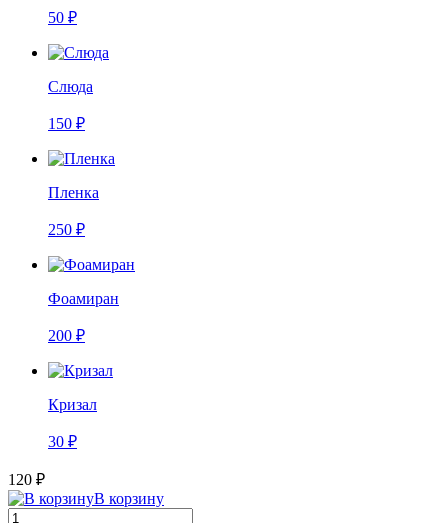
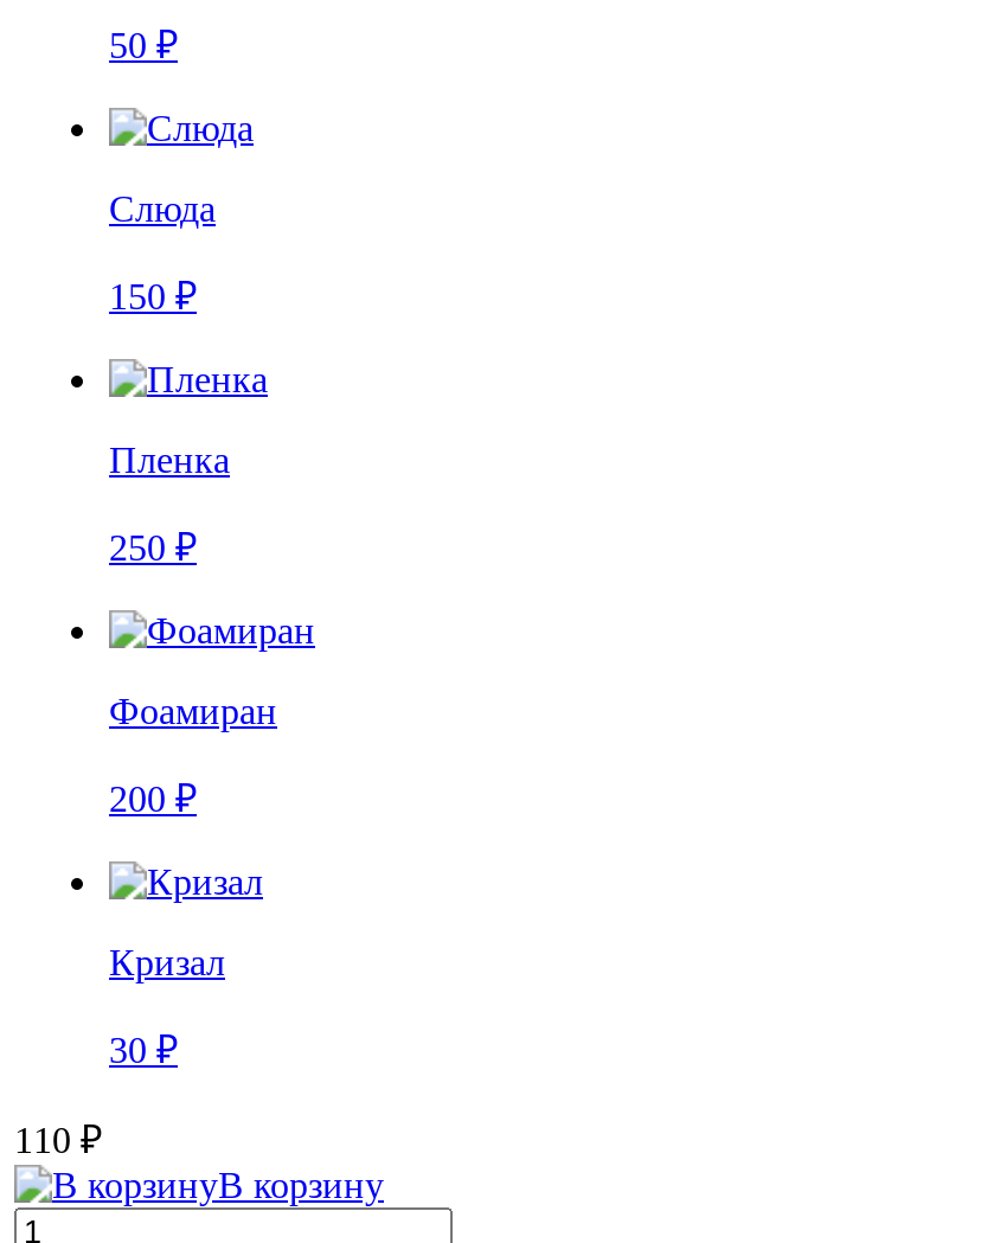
[8,471,45,488] 120 ₽ -> [14,1119,102,1159] 110 ₽

